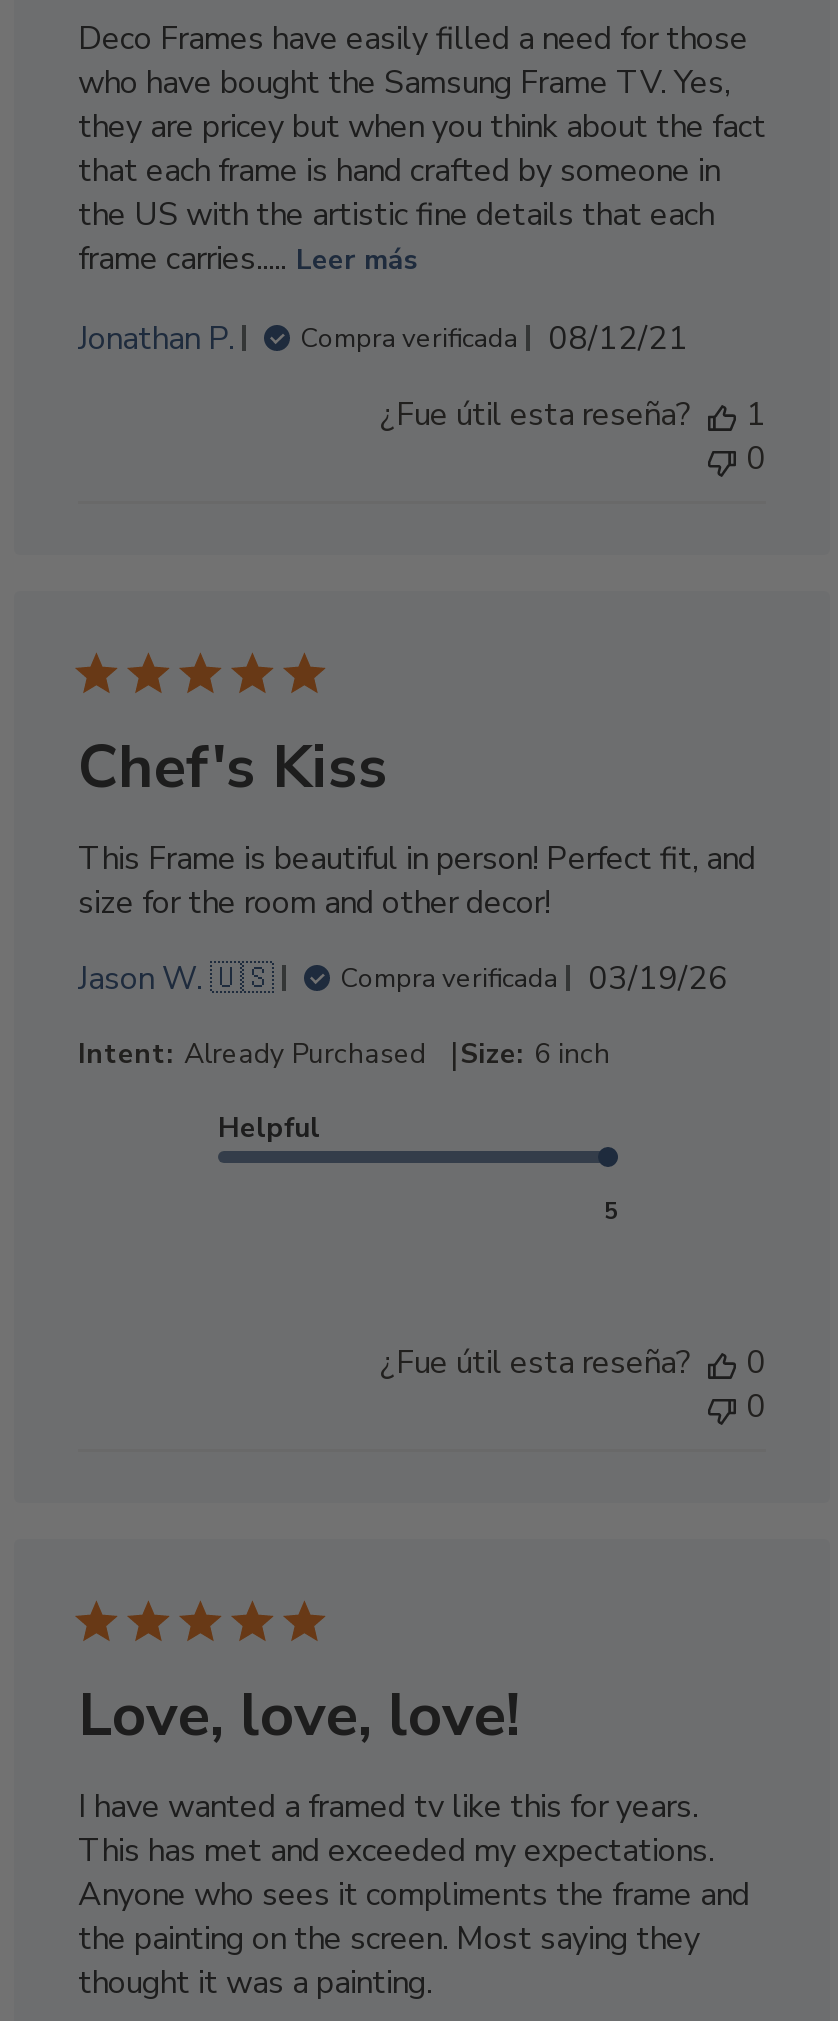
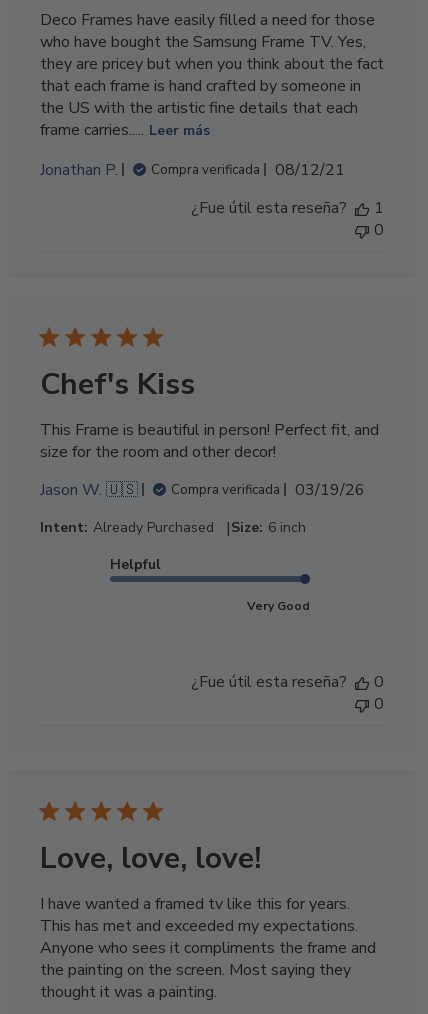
[604,1195,618,1227] 5 -> [247,598,310,614] Very Good

